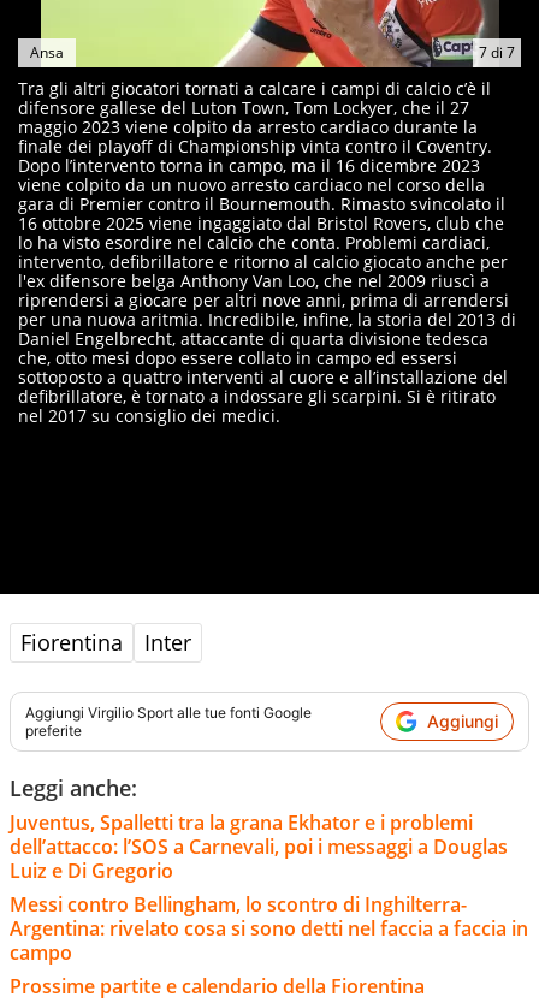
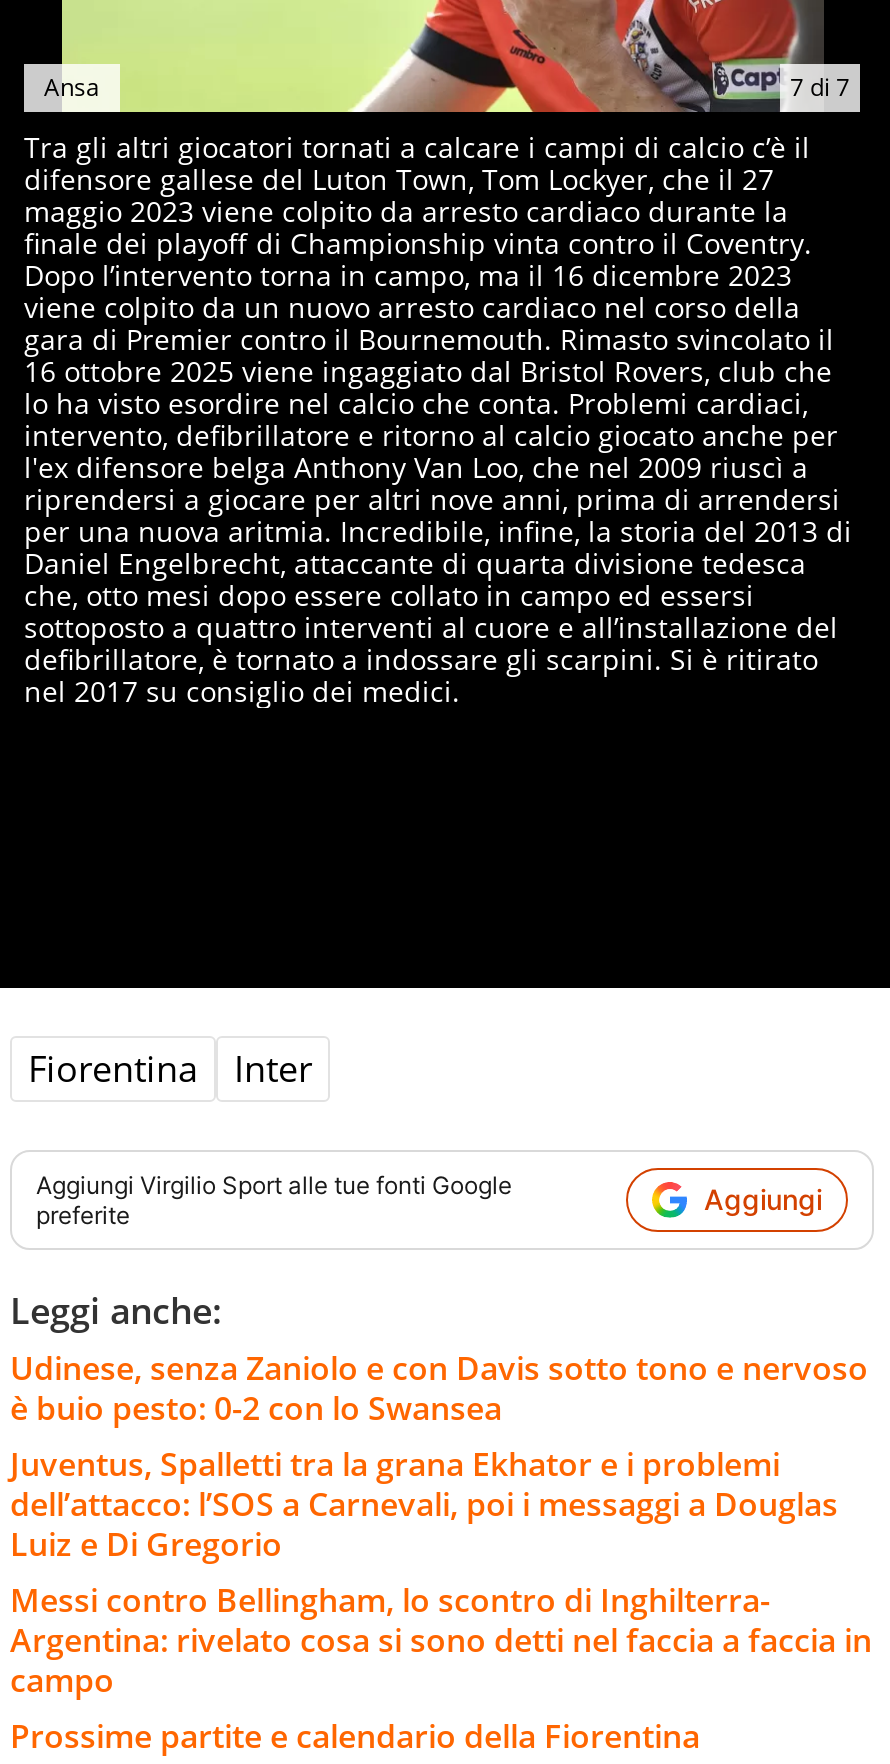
none -> [10,1346,868,1430] Udinese, senza Zaniolo e con Davis sotto tono e nervoso | è buio pesto: 0-2 con lo Swansea

